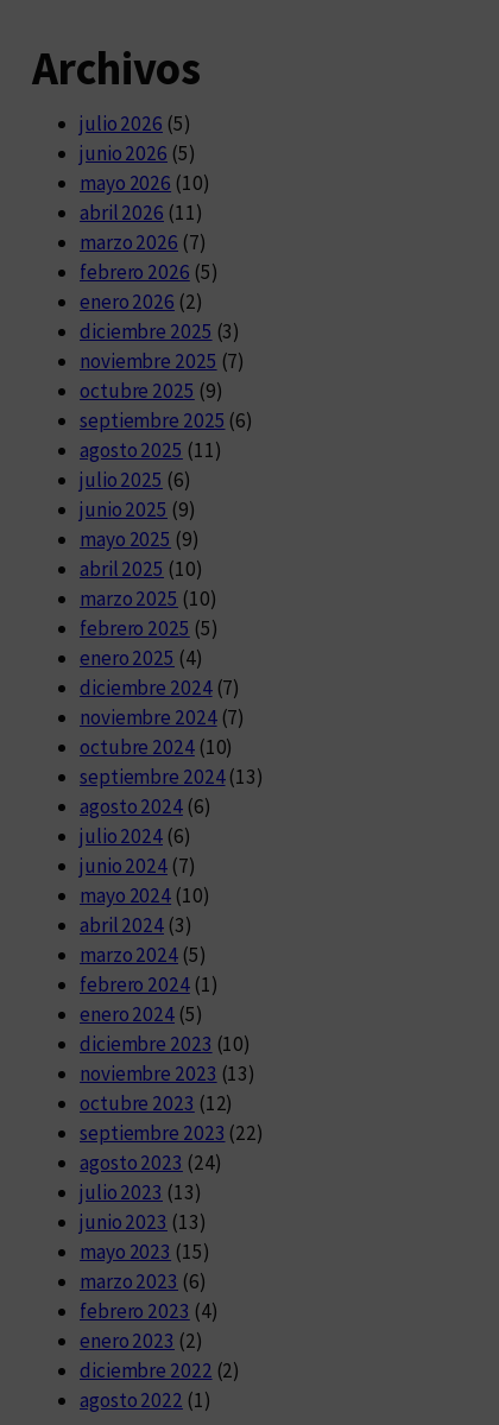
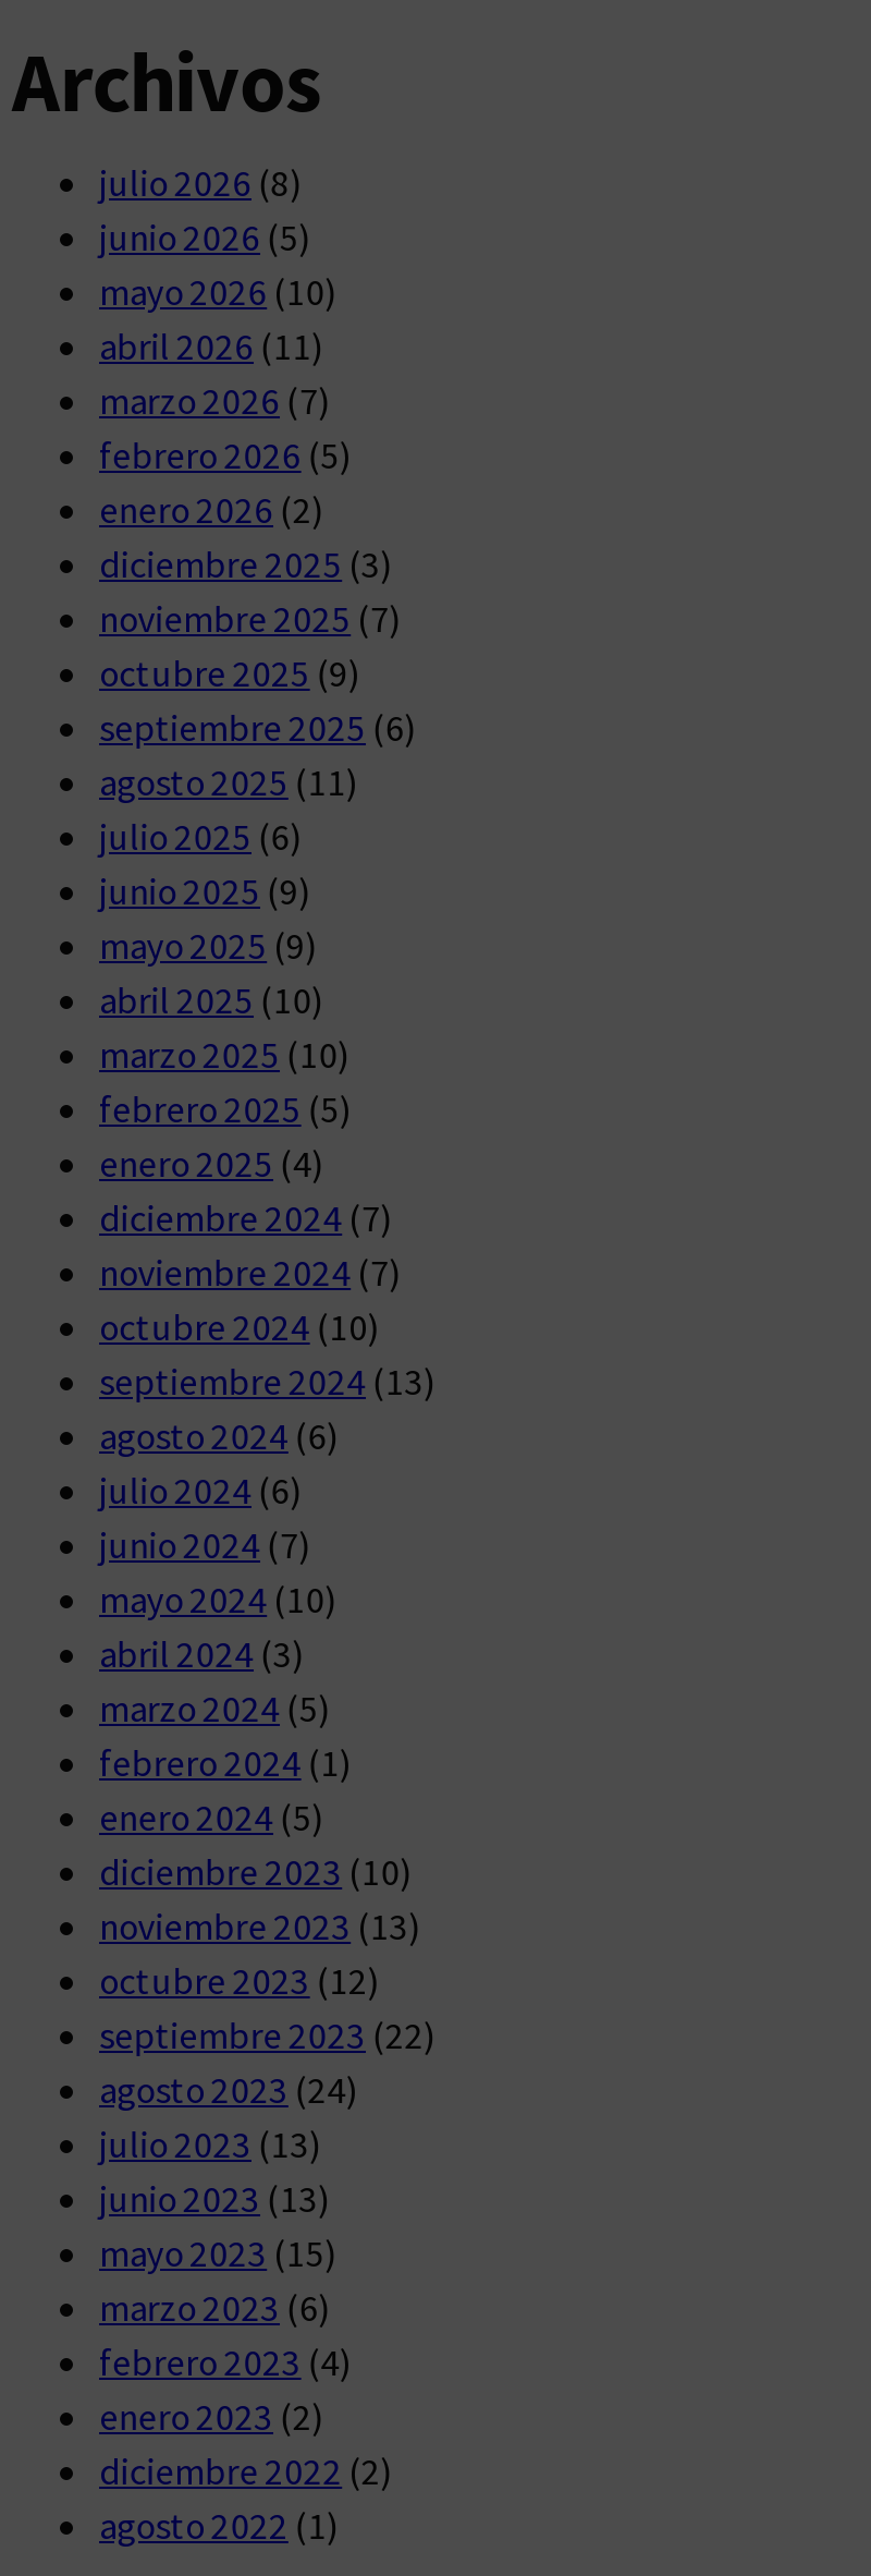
[80,110,191,137] julio 2026 (5) -> [99,159,303,207] julio 2026 (8)

